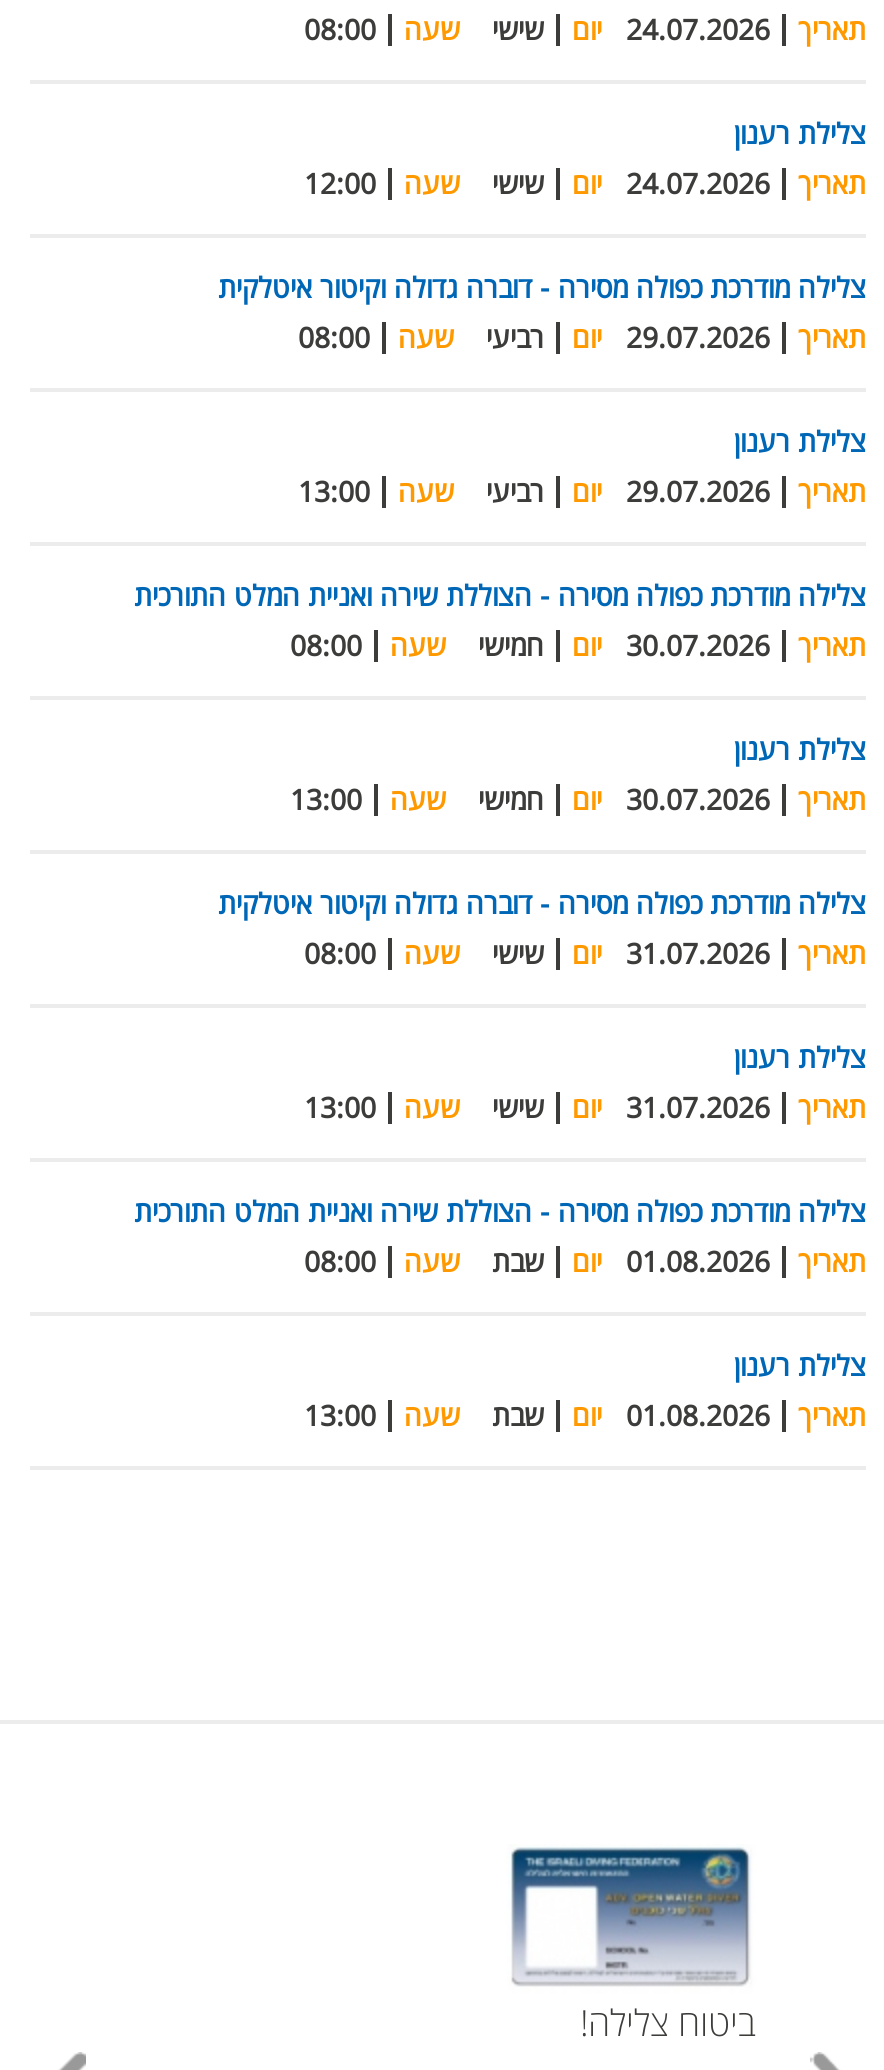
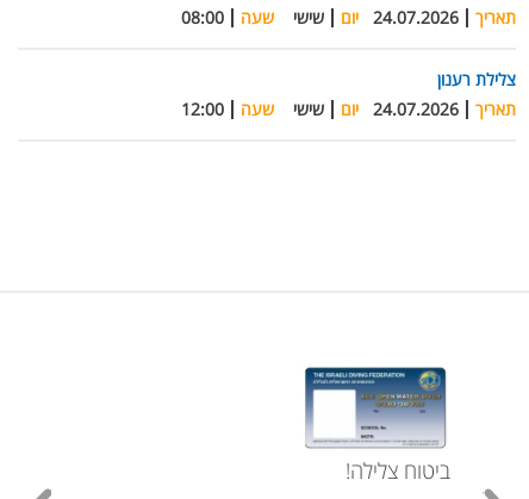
[134,268,866,1434] צלילה מודרכת כפולה מסירה - דוברה גדולה וקיטור איטלקית | תאריך 29.07.2026 יום רביעי שעה 08:00 | צלילת רענון | תאריך 29.07.2026 יום רביעי שעה 13:00 | צלילה מודרכת כפולה מסירה - הצוללת שירה ואניית המלט התורכית | תאריך 30.07.2026 יום חמישי שעה 08:00 | צלילת רענון | תאריך 30.07.2026 יום חמישי שעה 13:00 | צלילה מודרכת כפולה מסירה - דוברה גדולה וקיטור איטלקית | תאריך 31.07.2026 יום שישי שעה 08:00 | צלילת רענון | תאריך 31.07.2026 יום שישי שעה 13:00 | צלילה מודרכת כפולה מסירה - הצוללת שירה ואניית המלט התורכית | תאריך 01.08.2026 יום שבת שעה 08:00 | צלילת רענון | תאריך 01.08.2026 יום שבת שעה 13:00 -> none

